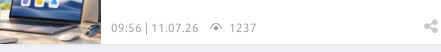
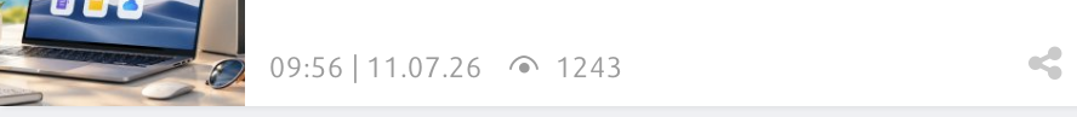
[229,18,257,36] 1237 -> [555,43,623,87] 1243

